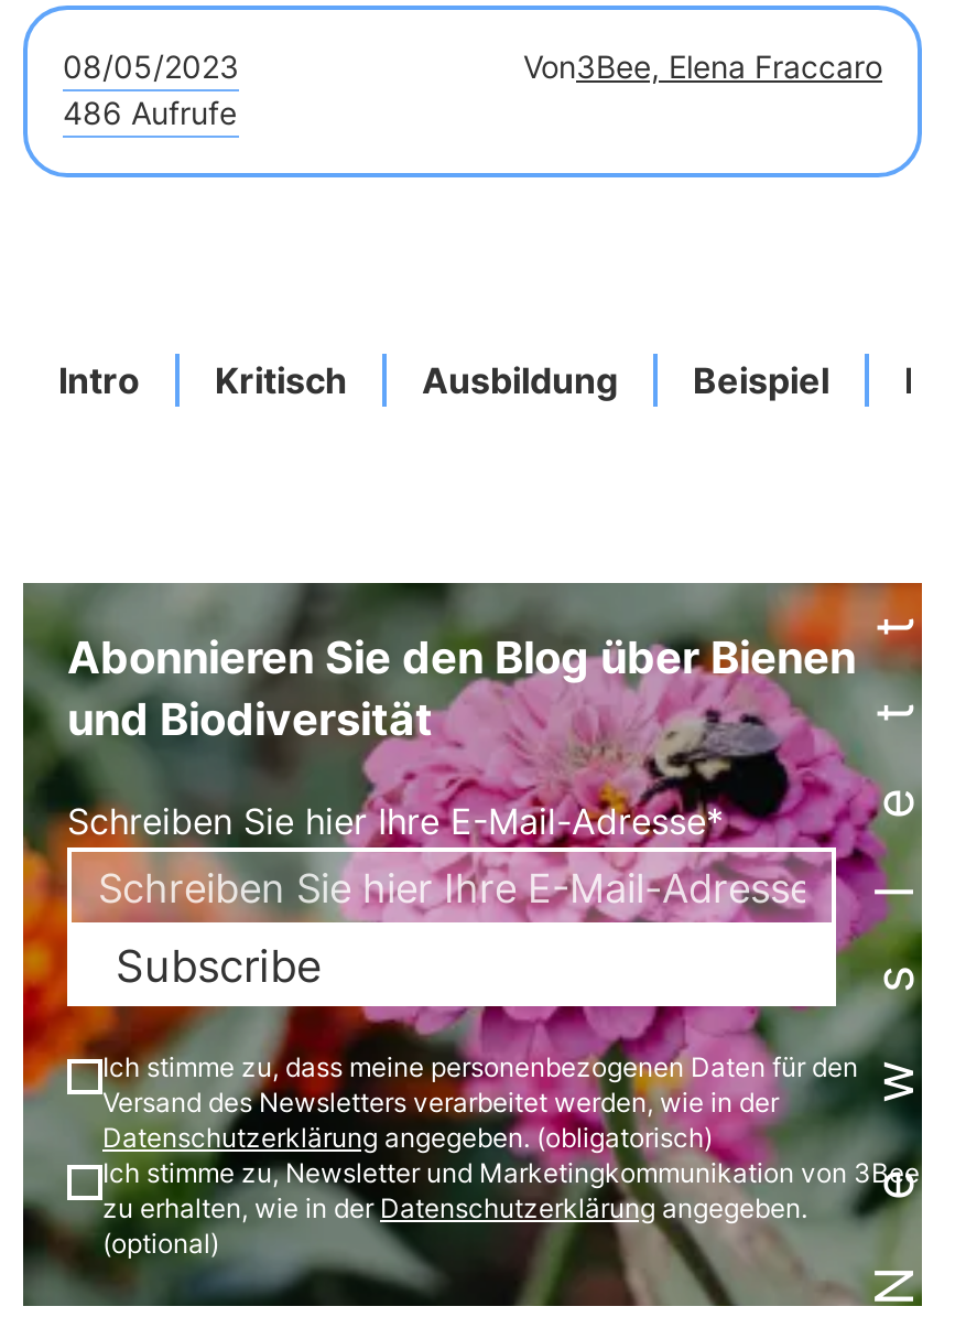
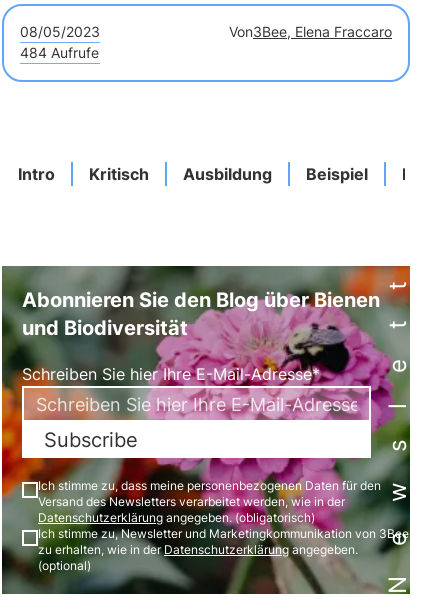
[63,94,237,131] 486 Aufrufe -> [20,44,99,61] 484 Aufrufe

